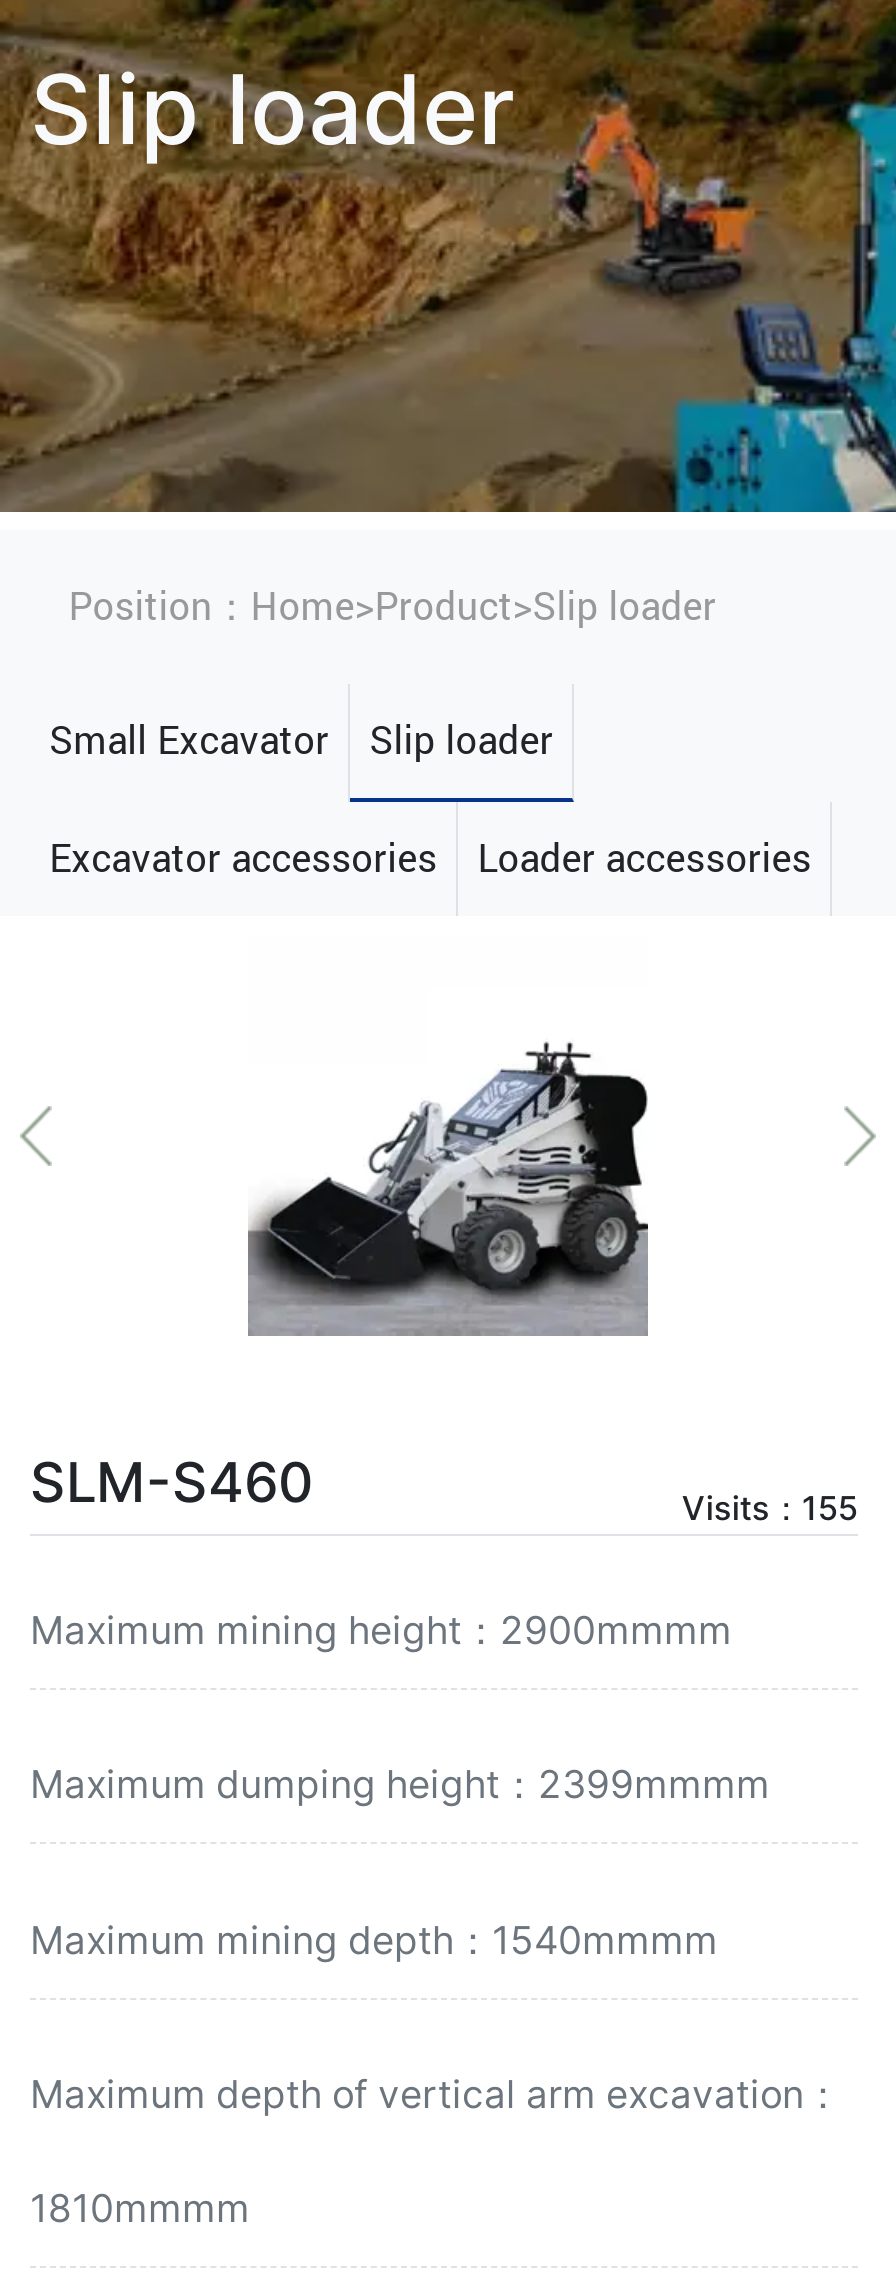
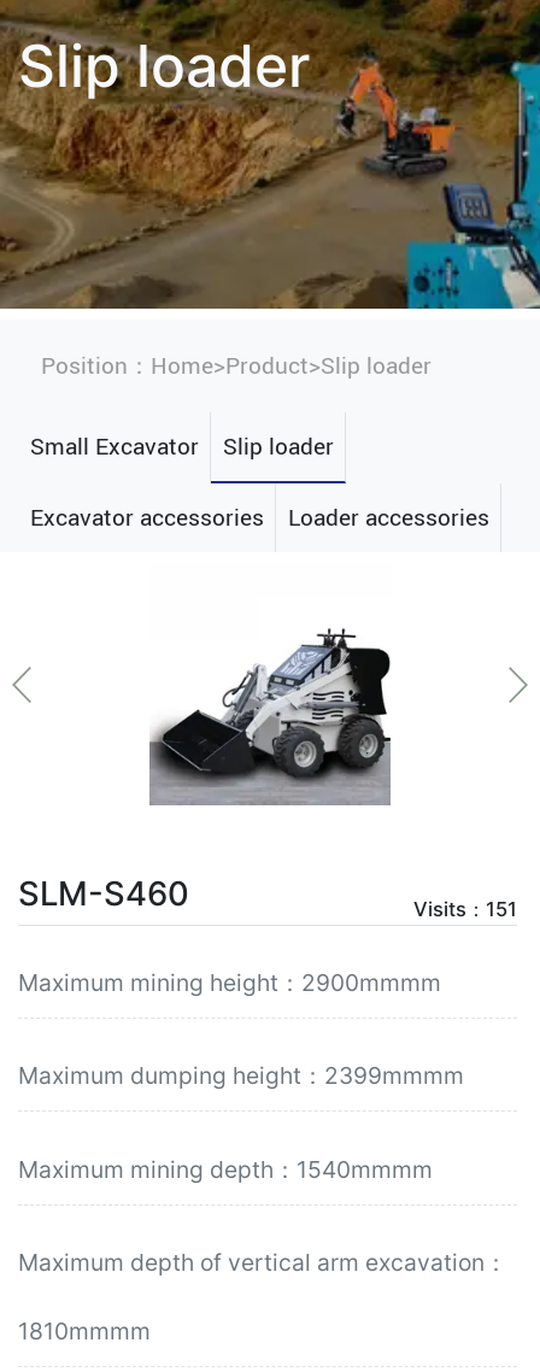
[682,1487,858,1527] Visits：155 -> [413,897,517,921] Visits：151

